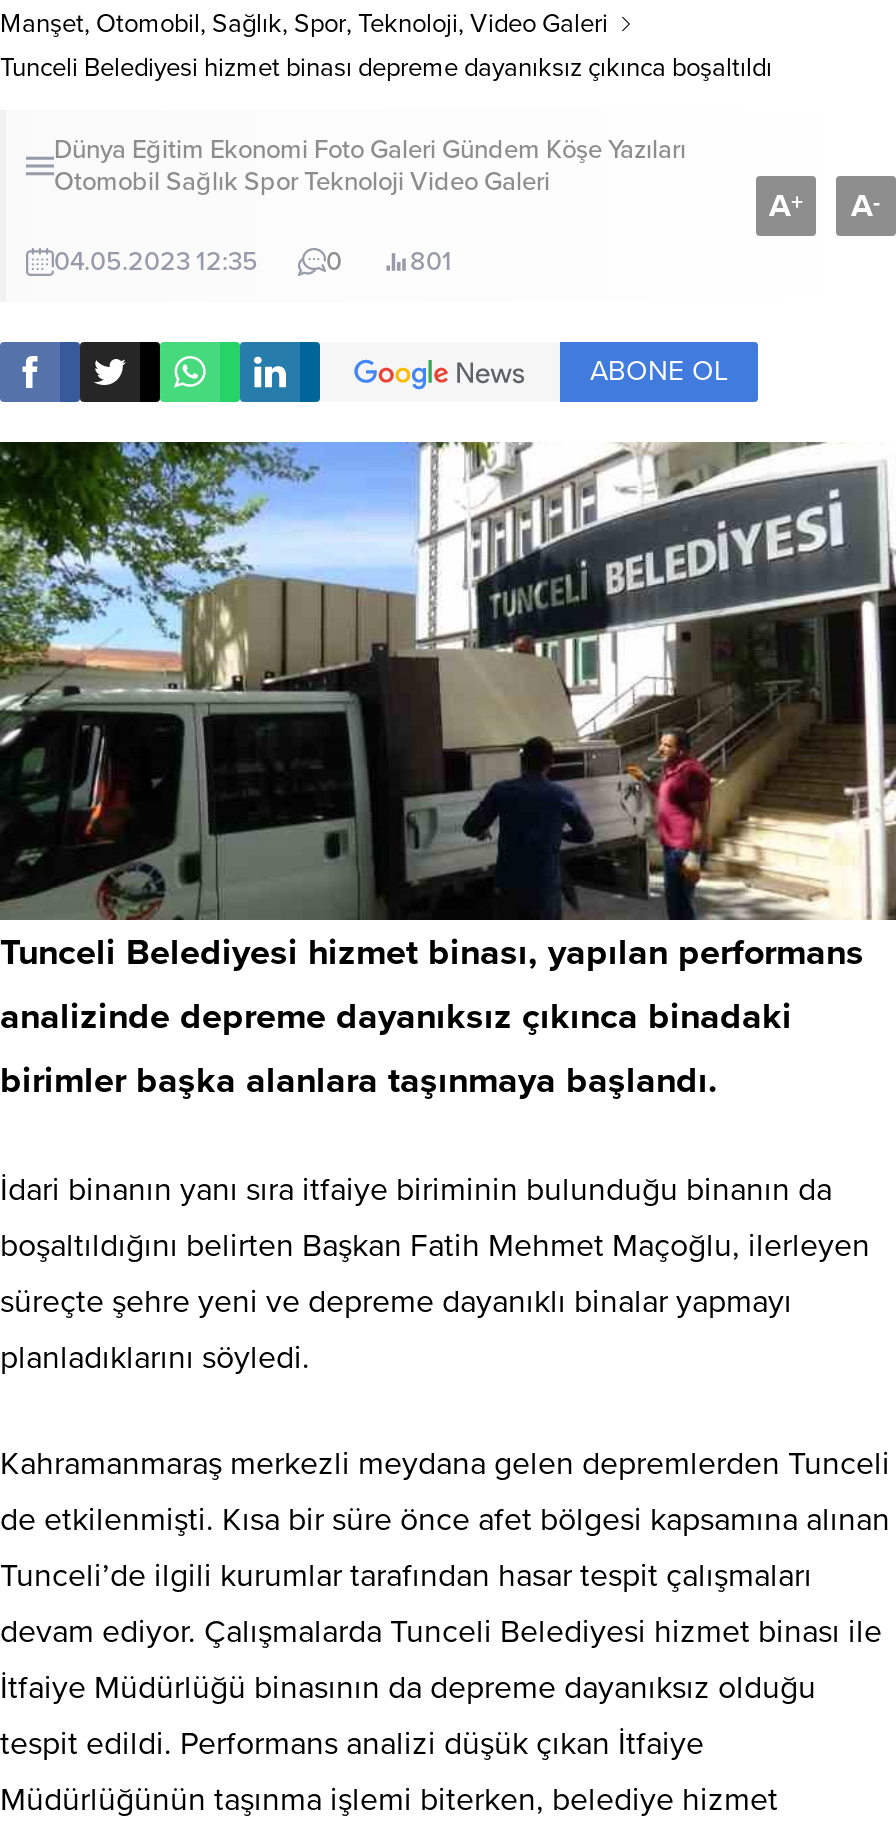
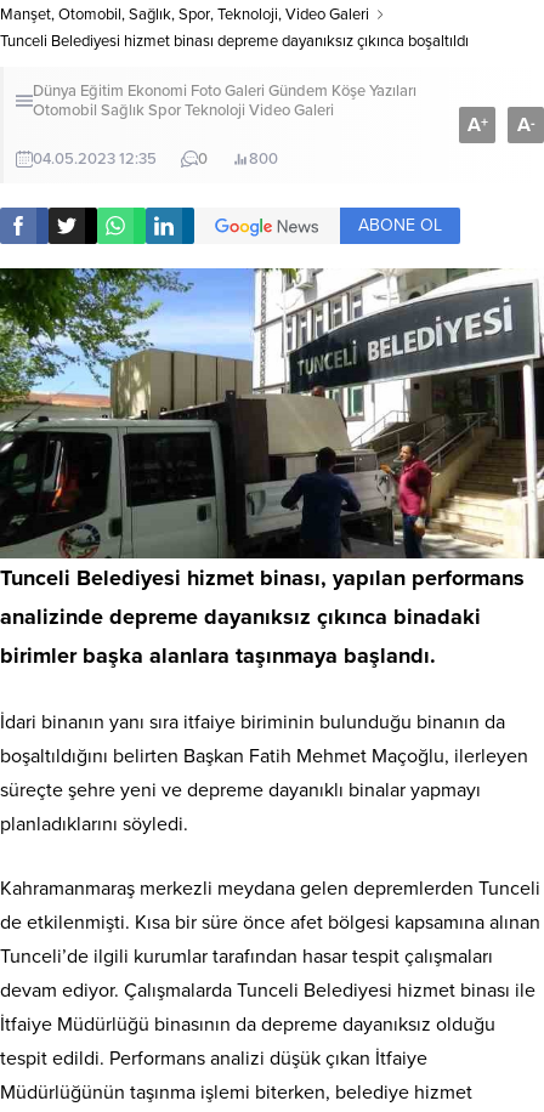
[410,246,452,278] 801 -> [249,149,278,169] 800

